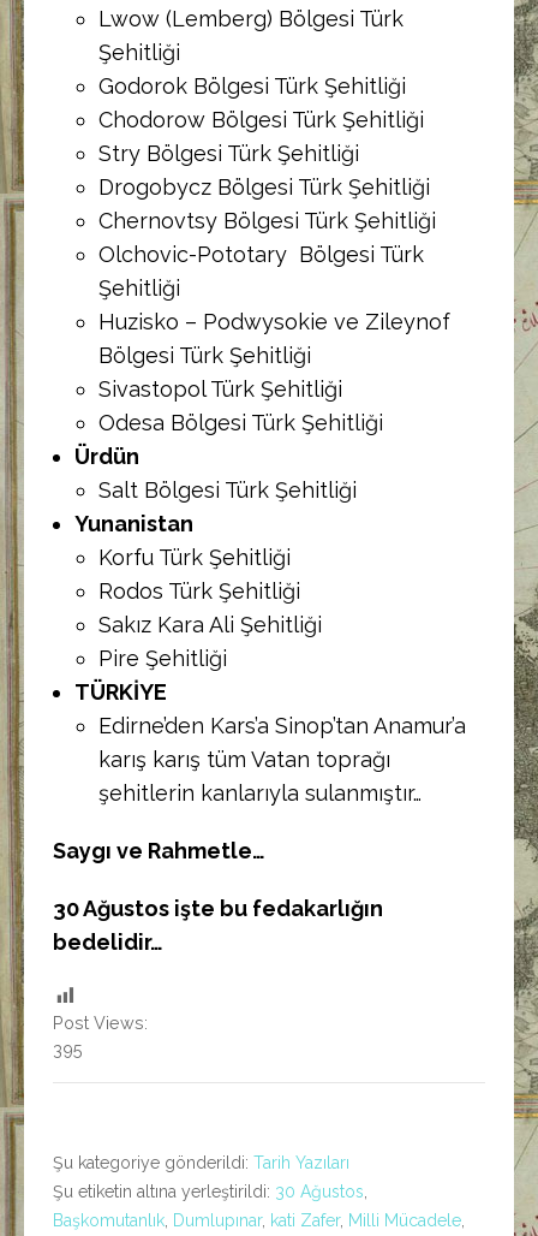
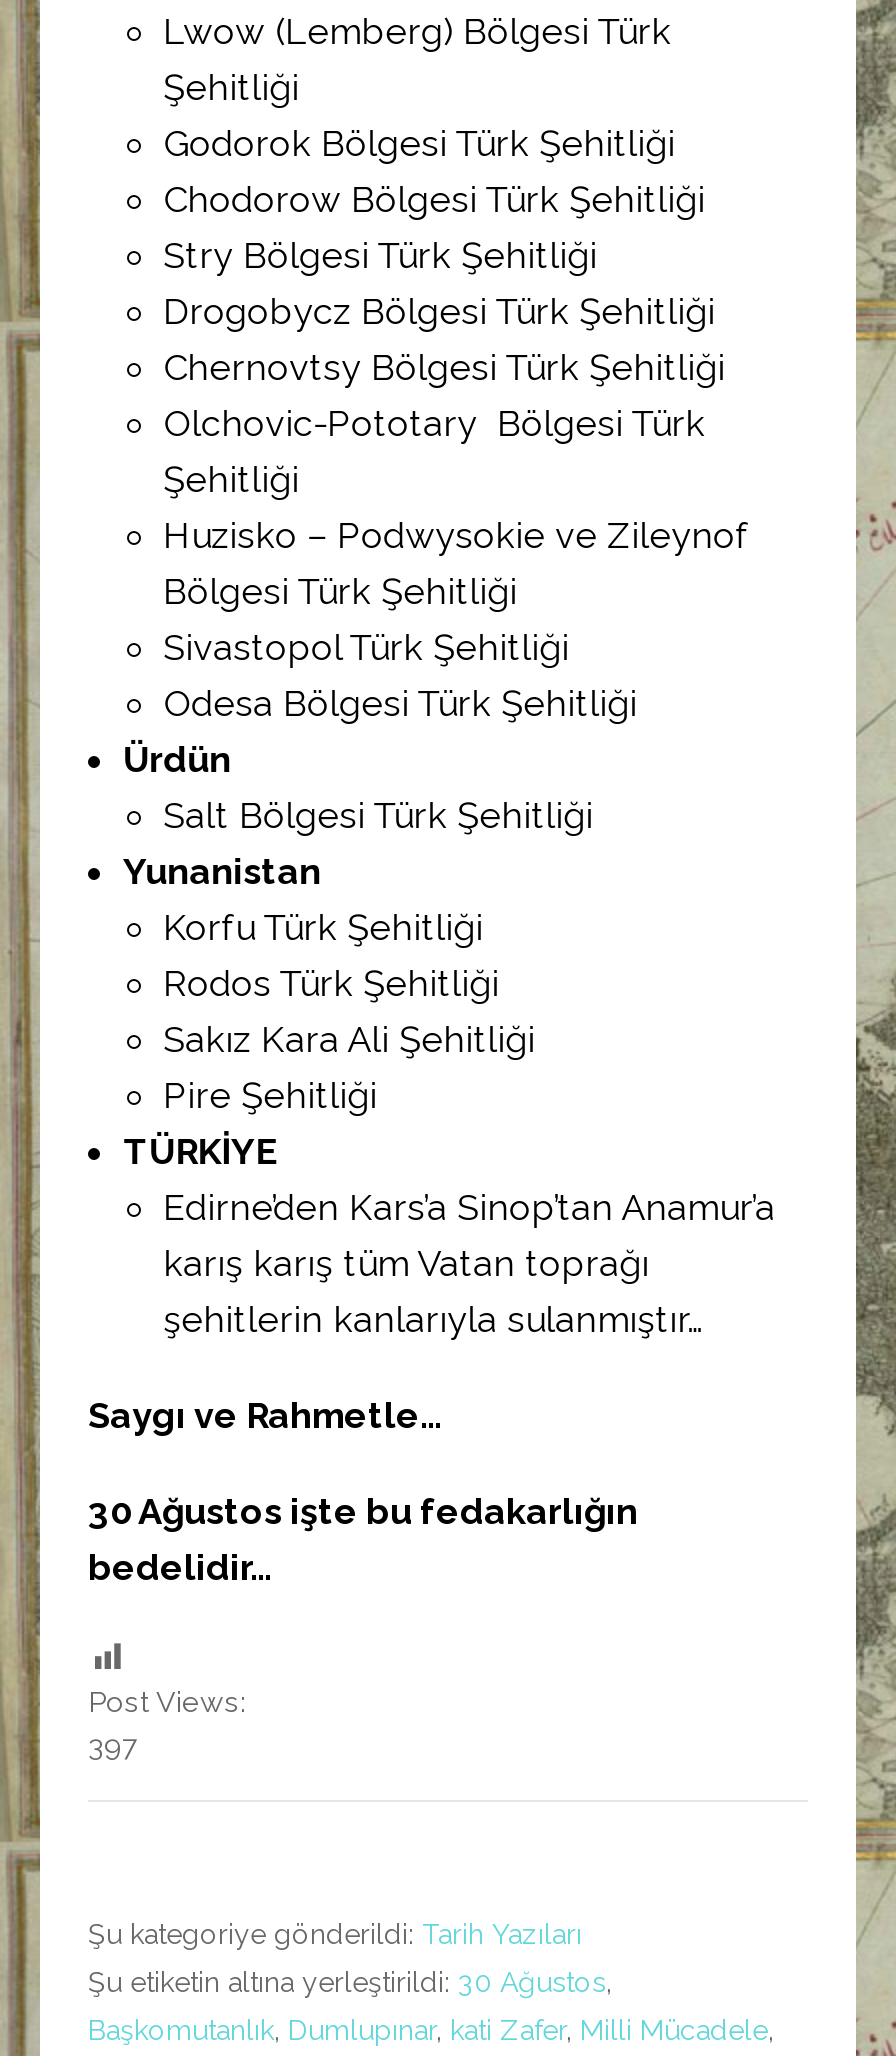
[53,1039,83,1060] 395 -> [88,1729,138,1763] 397

